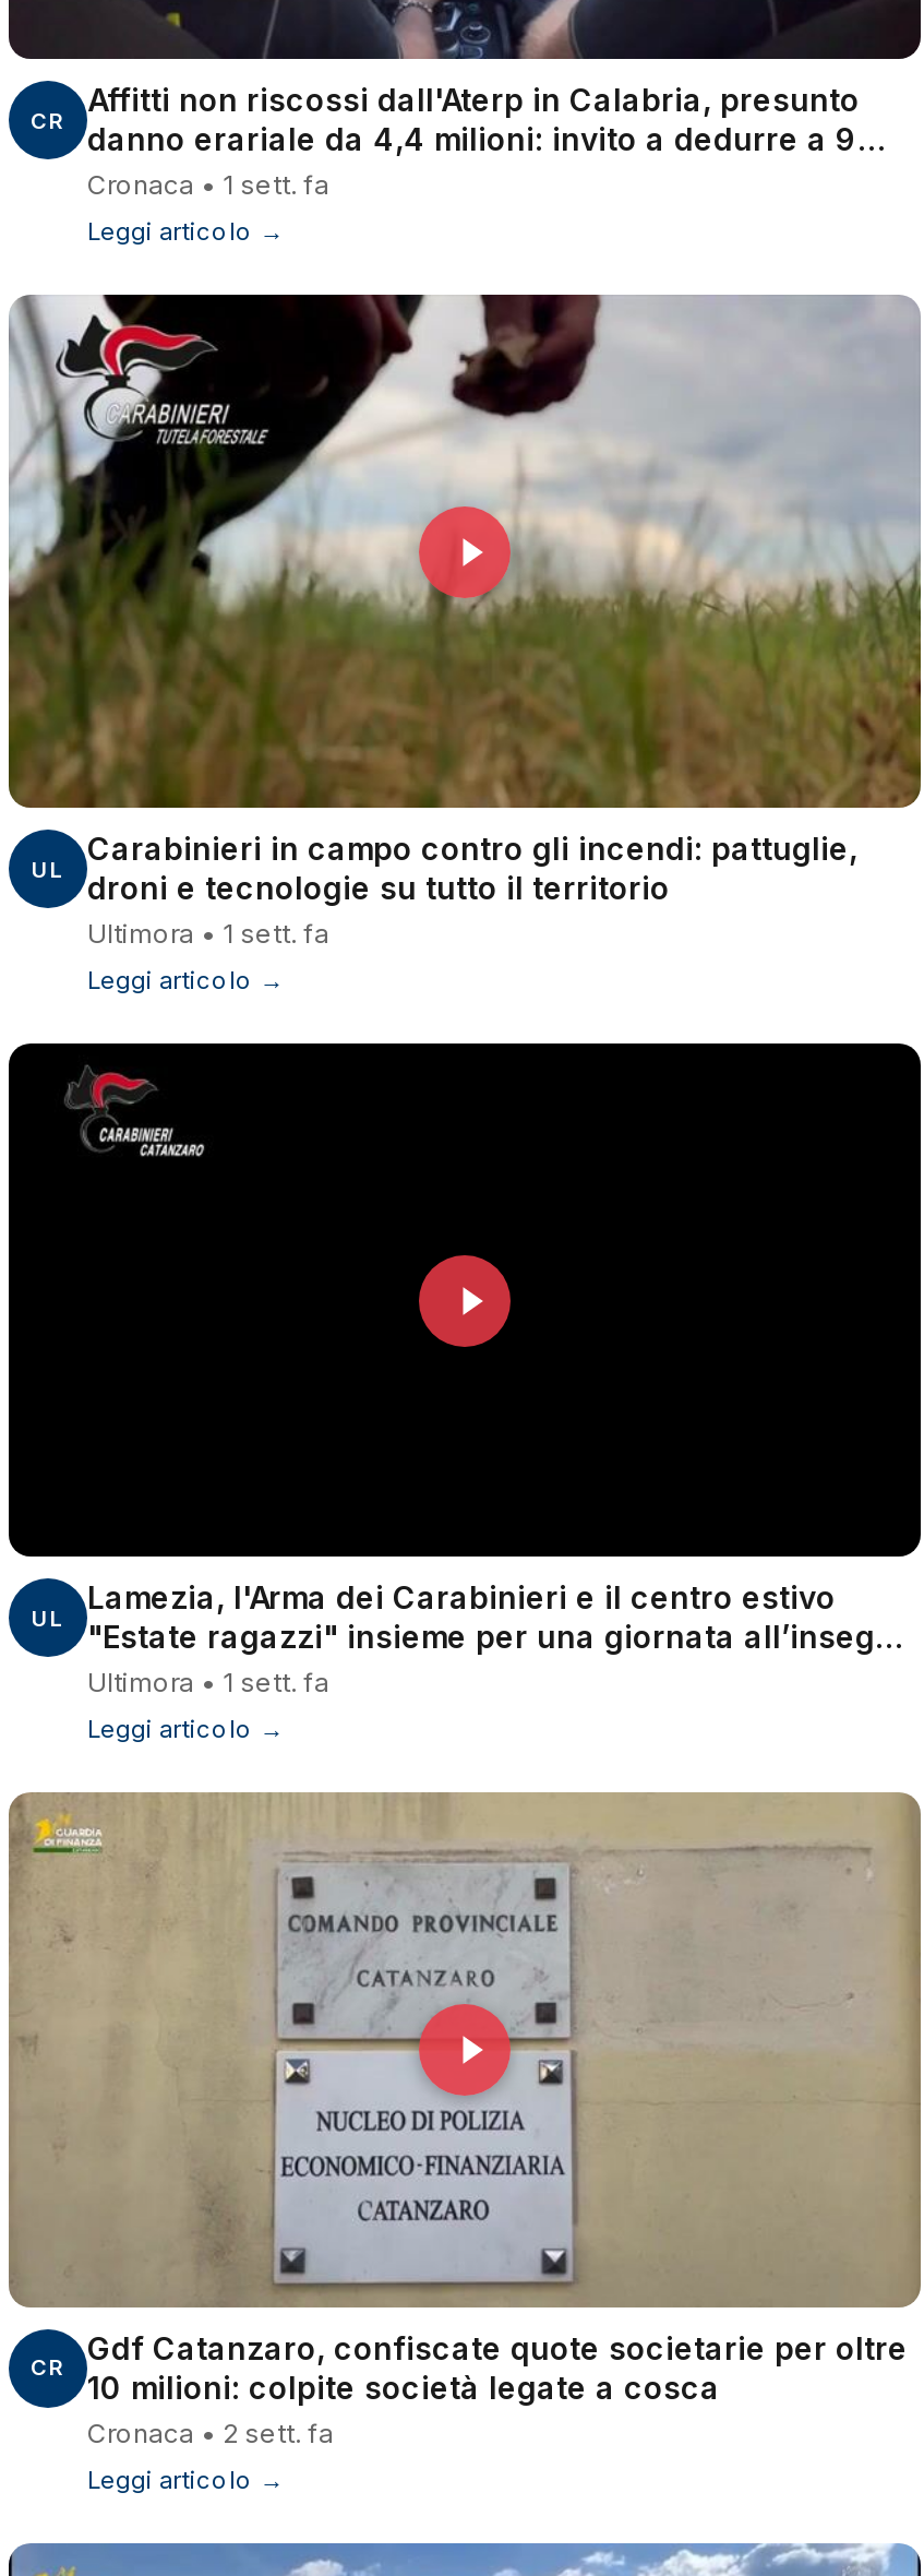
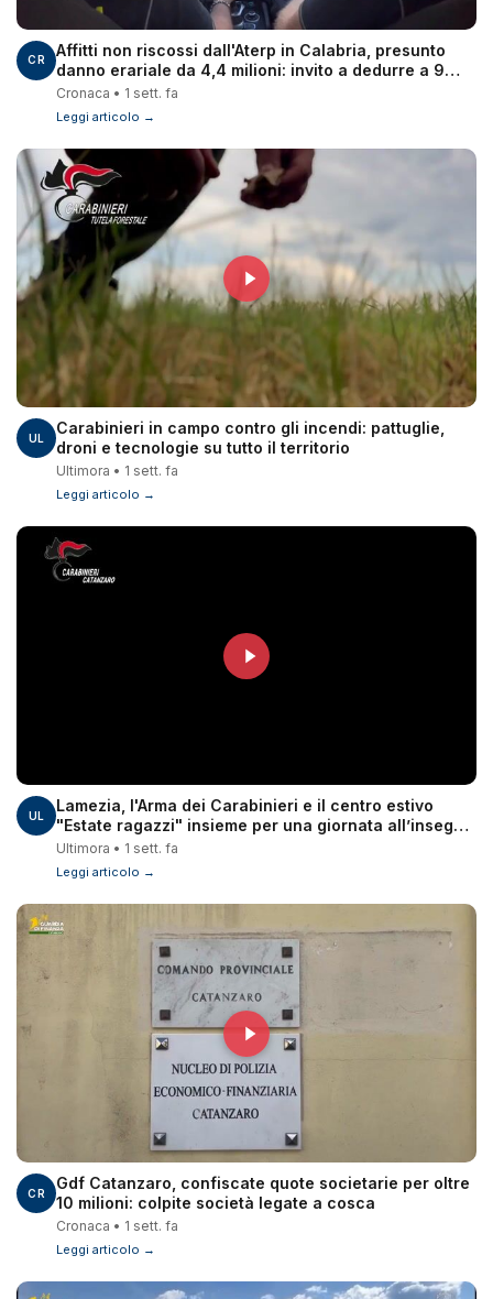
[87,2415,334,2448] Cronaca • 2 sett. fa -> [56,1218,178,1234] Cronaca • 1 sett. fa

